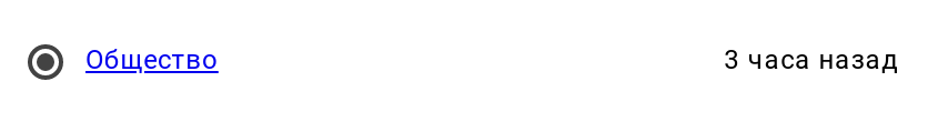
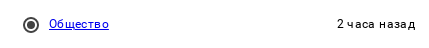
[724,45,898,77] 3 часа назад -> [337,16,415,30] 2 часа назад

